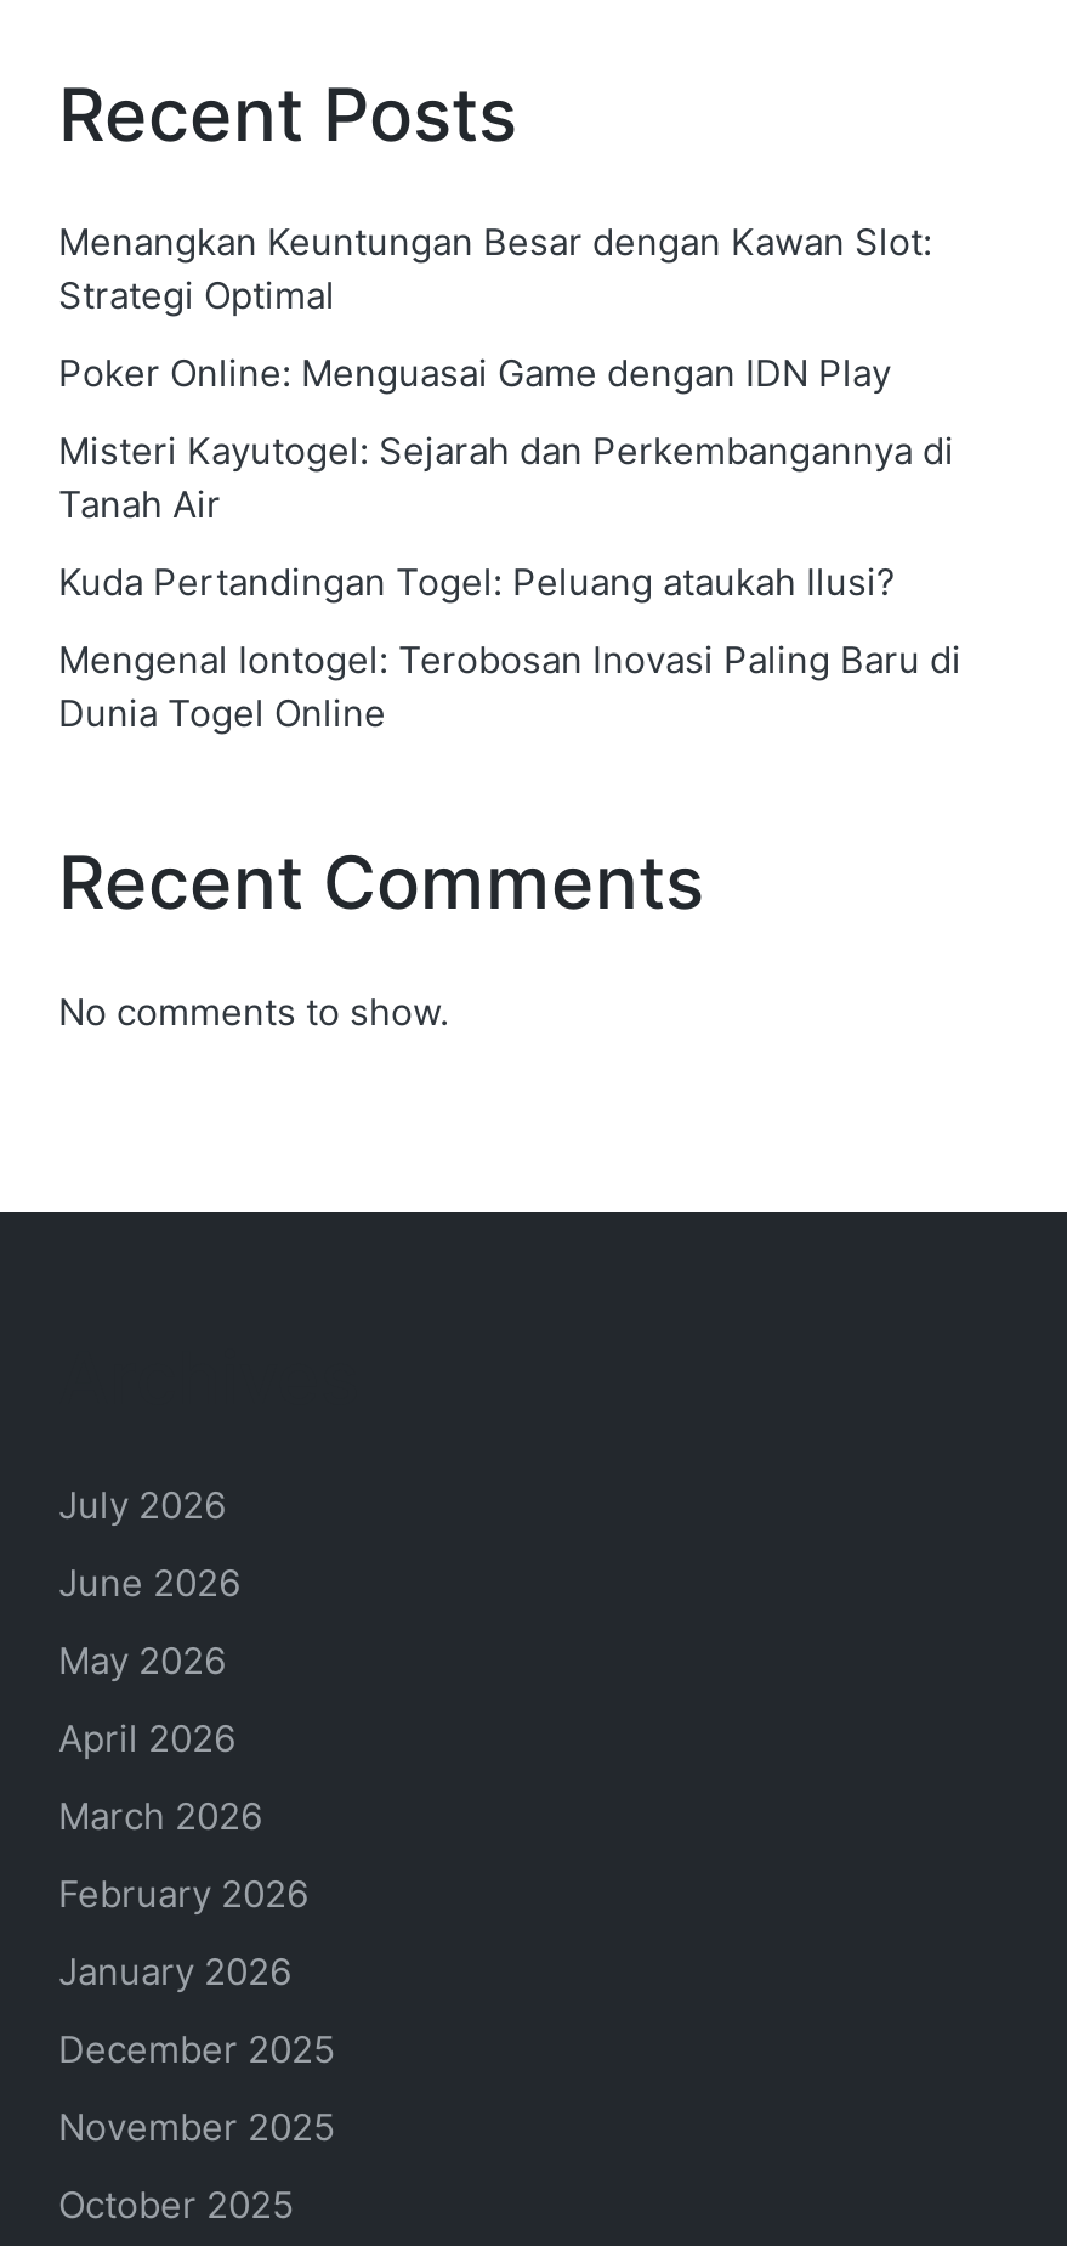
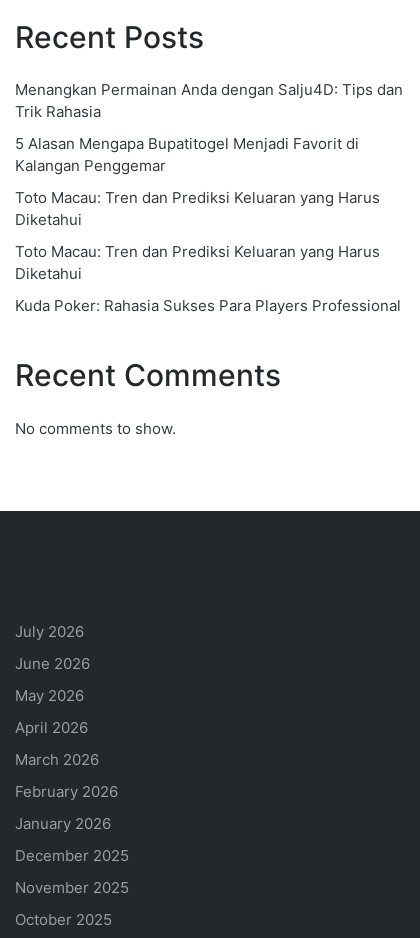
[58,217,932,317] Menangkan Keuntungan Besar dengan Kawan Slot: | Strategi Optimal -> [15,79,403,120] Menangkan Permainan Anda dengan Salju4D: Tips dan | Trik Rahasia
[58,349,891,395] Poker Online: Menguasai Game dengan IDN Play -> [15,133,359,174] 5 Alasan Mengapa Bupatitogel Menjadi Favorit di | Kalangan Penggemar
[58,426,954,526] Misteri Kayutogel: Sejarah dan Perkembangannya di | Tanah Air -> [15,187,380,228] Toto Macau: Tren dan Prediksi Keluaran yang Harus | Diketahui
[58,558,896,604] Kuda Pertandingan Togel: Peluang ataukah Ilusi? -> [15,241,380,282] Toto Macau: Tren dan Prediksi Keluaran yang Harus | Diketahui
[58,635,961,735] Mengenal Iontogel: Terobosan Inovasi Paling Baru di | Dunia Togel Online -> [15,295,401,314] Kuda Poker: Rahasia Sukses Para Players Professional

